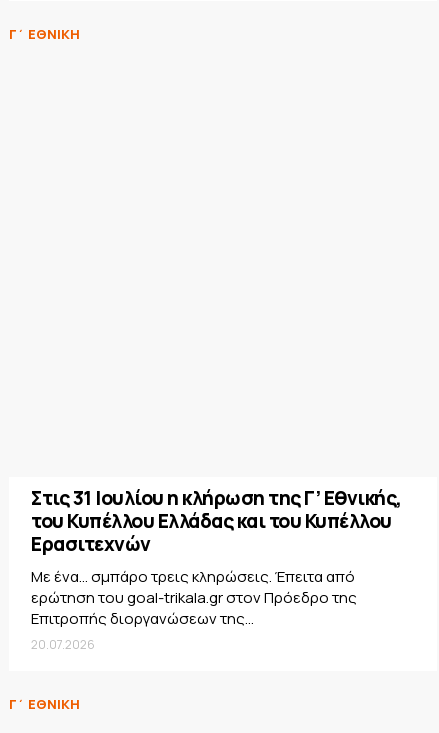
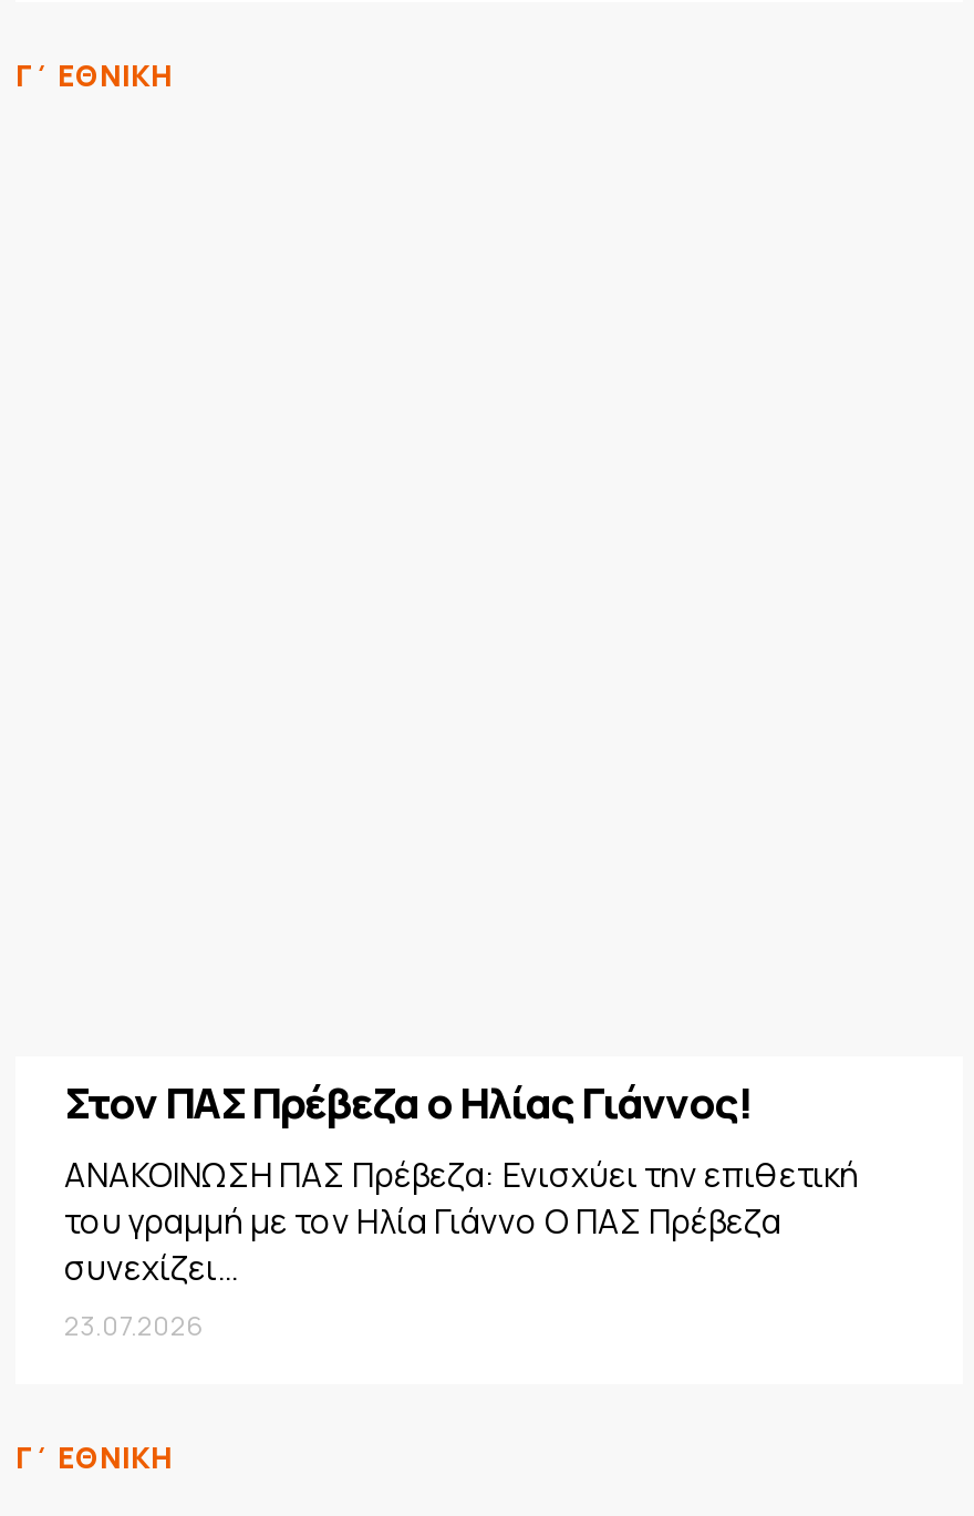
[31,485,401,653] Στις 31 Ιουλίου η κλήρωση της Γ’ Εθνικής, | του Κυπέλλου Ελλάδας και του Κυπέλλου | Ερασιτεχνών | Με ένα… σμπάρο τρεις κληρώσεις. Έπειτα από | ερώτηση του goal-trikala.gr στον Πρόεδρο της | Επιτροπής διοργανώσεων της... | 20.07.2026 -> [64,1075,859,1345] Στον ΠΑΣ Πρέβεζα ο Ηλίας Γιάννος! | ΑΝΑΚΟΙΝΩΣΗ ΠΑΣ Πρέβεζα: Ενισχύει την επιθετική | του γραμμή με τον Ηλία Γιάννο Ο ΠΑΣ Πρέβεζα | συνεχίζει... | 23.07.2026

